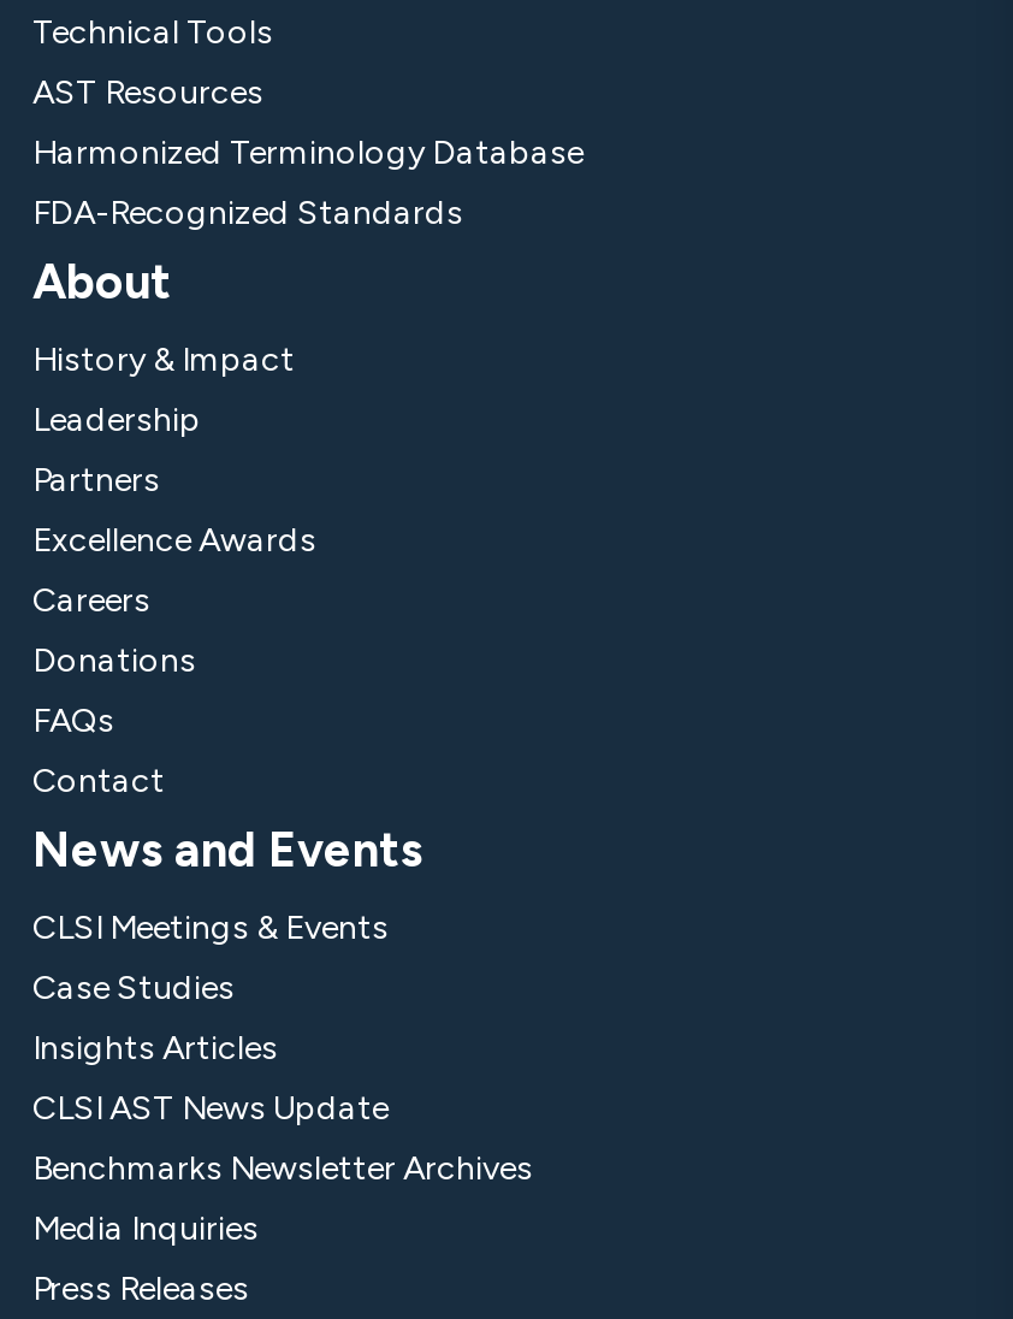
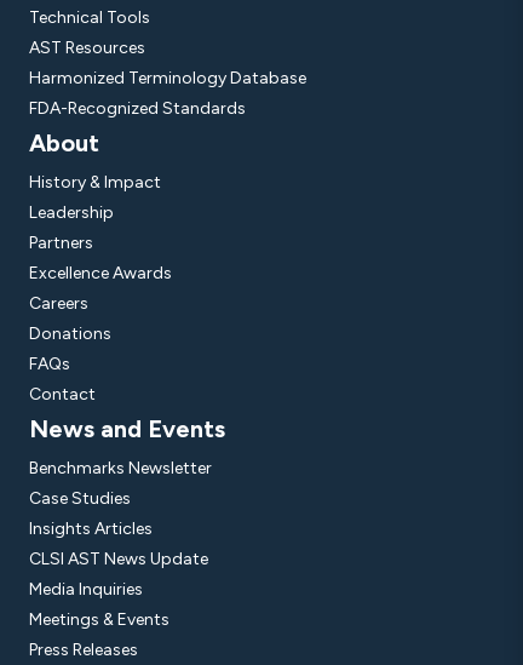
[32,907,389,948] CLSI Meetings & Events -> [29,458,212,478] Benchmarks Newsletter
[32,1148,533,1189] Benchmarks Newsletter Archives -> none
moved [32,1208,259,1249] -> [29,579,143,600]: Media Inquiries
none -> [29,609,169,630] Meetings & Events

